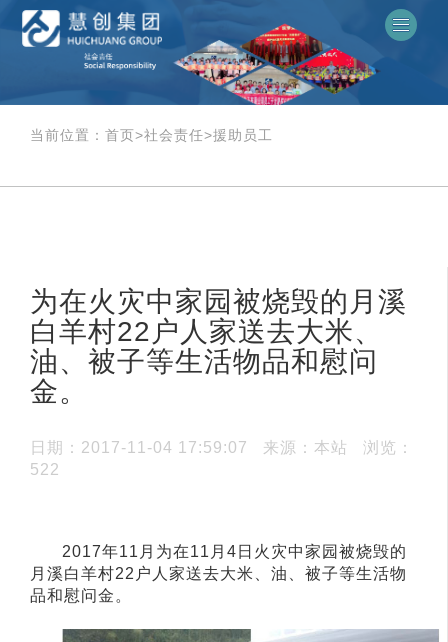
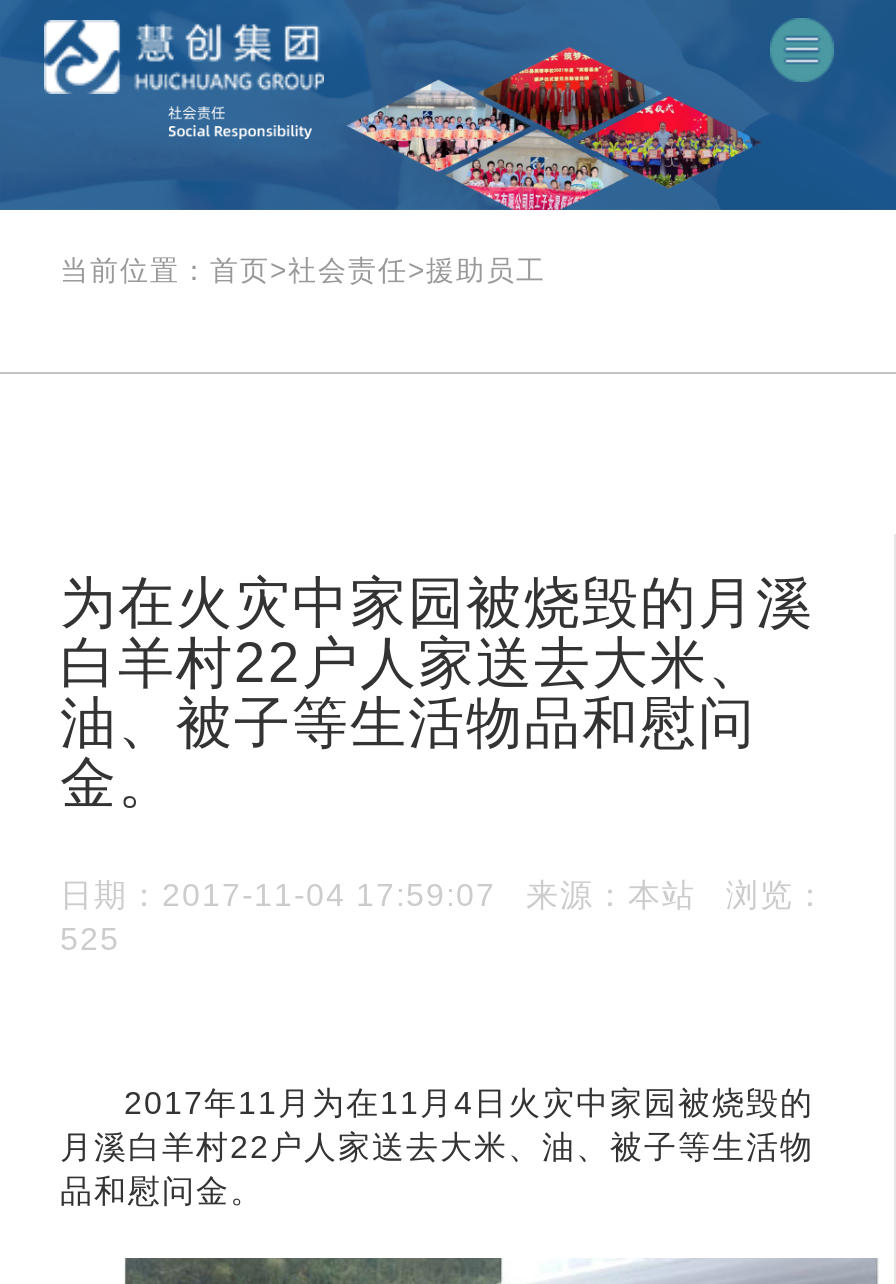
[30,461,60,478] 522 -> [60,922,120,956] 525

